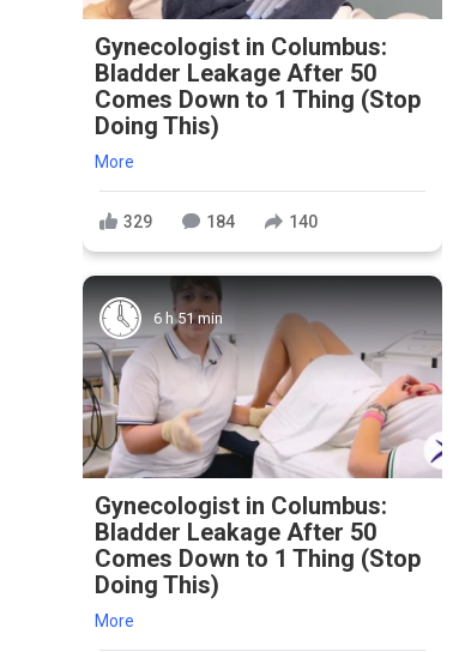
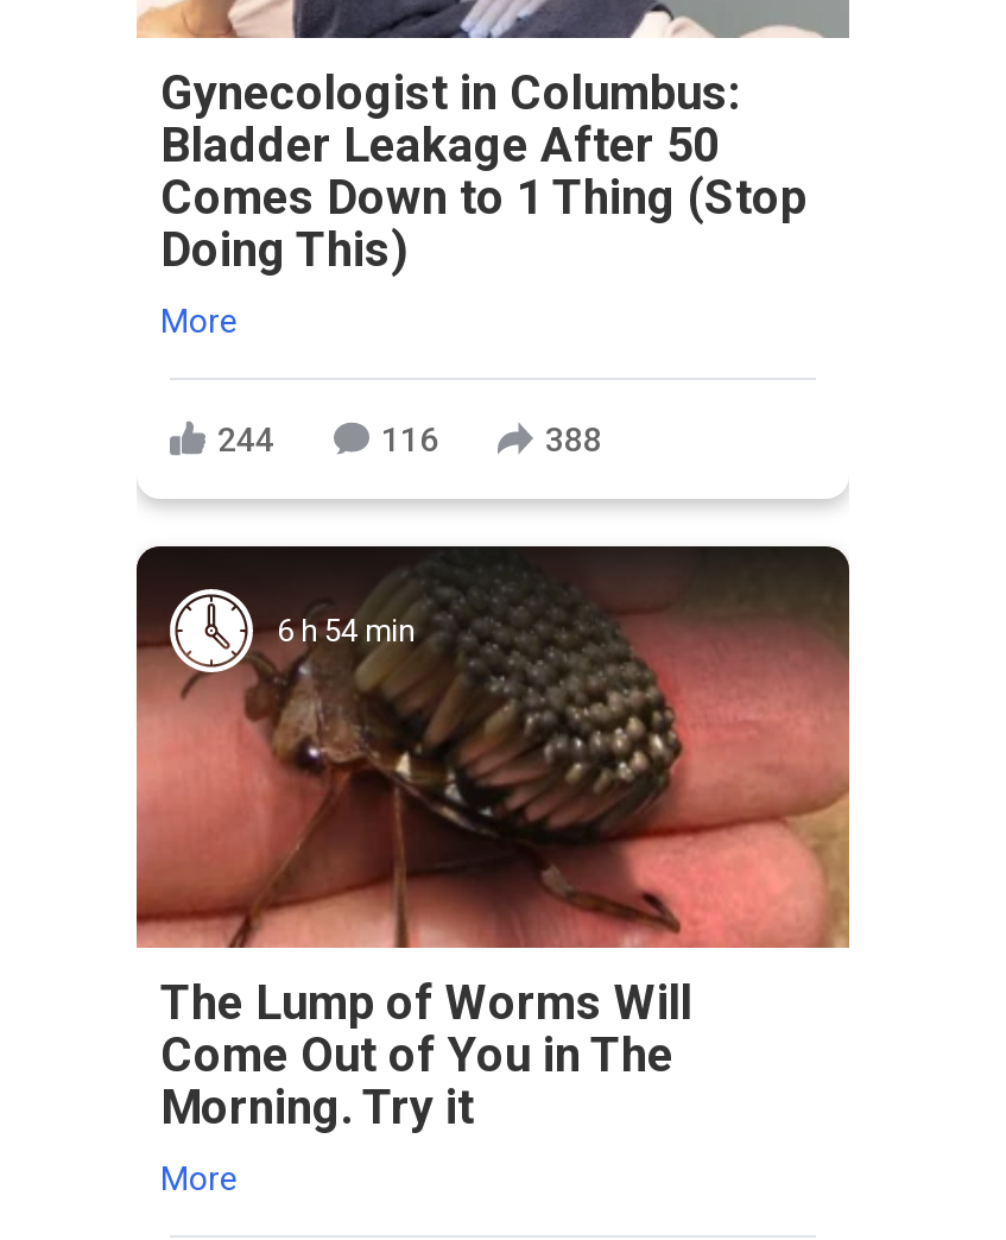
[123,212,318,231] 329 | 184 | 140 -> [217,420,602,458] 244 | 116 | 388
[81,279,443,479] [image] | 6 h 51 min -> [137,551,852,948] [image] | 6 h 54 min
[95,491,421,599] Gynecologist in Columbus: | Bladder Leakage After 50 | Comes Down to 1 Thing (Stop | Doing This) -> [160,974,692,1135] The Lump of Worms Will | Come Out of You in The | Morning. Try it

